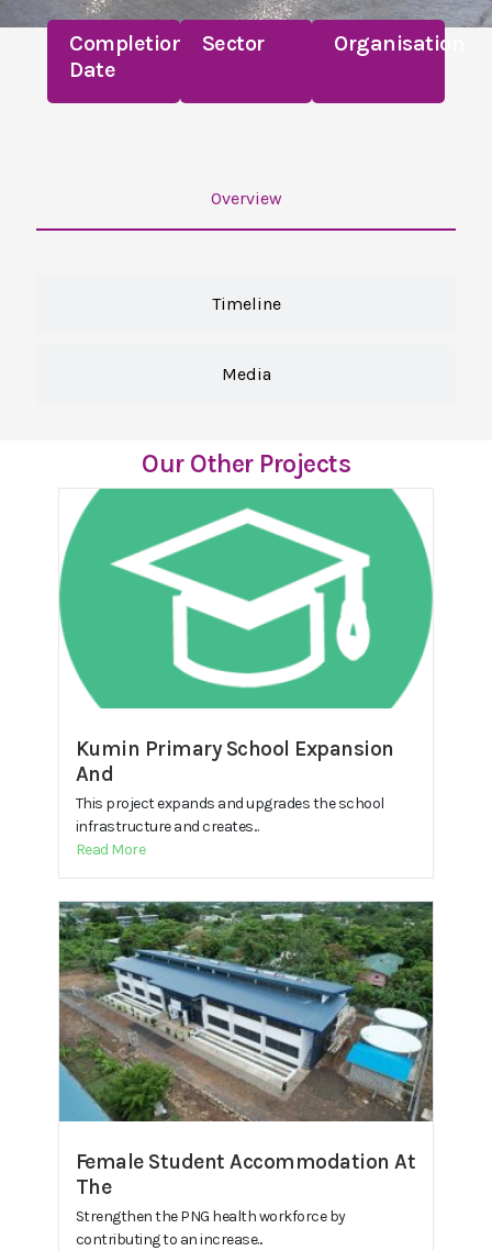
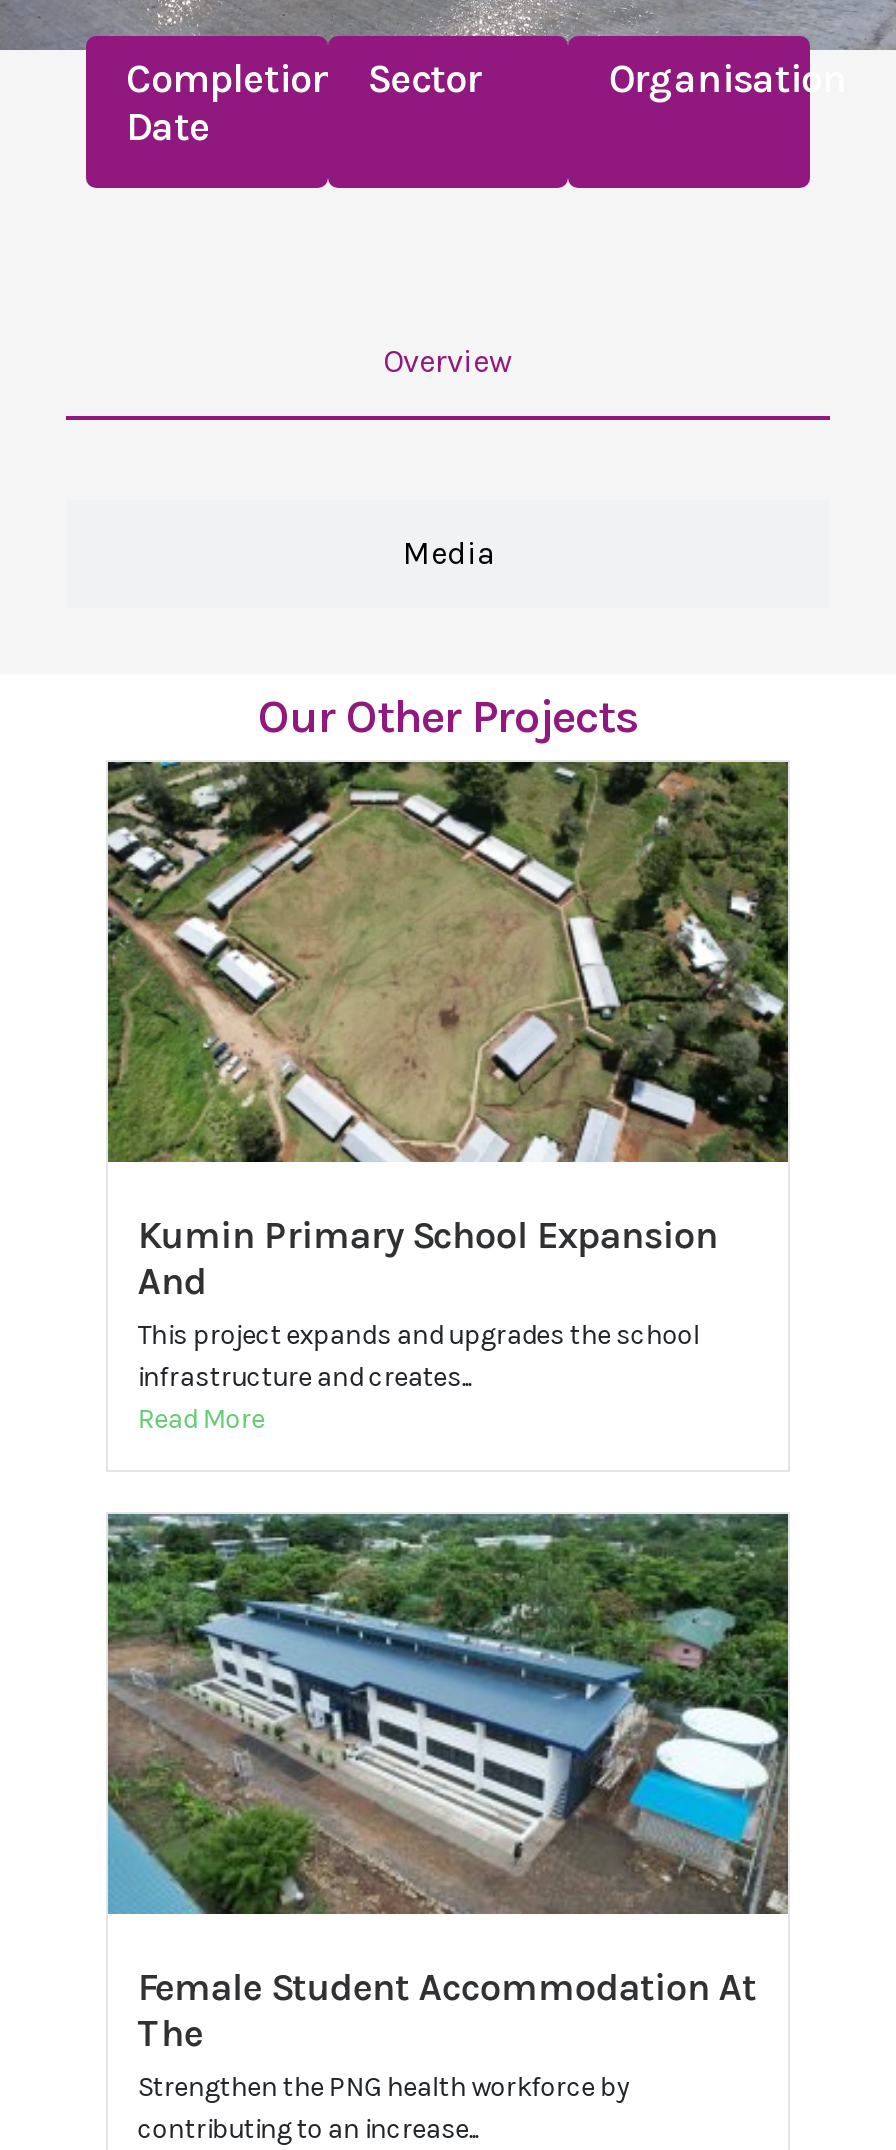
[211,293,281,314] Timeline -> none
[58,488,434,710] [image] -> [106,760,790,1164] [image]

